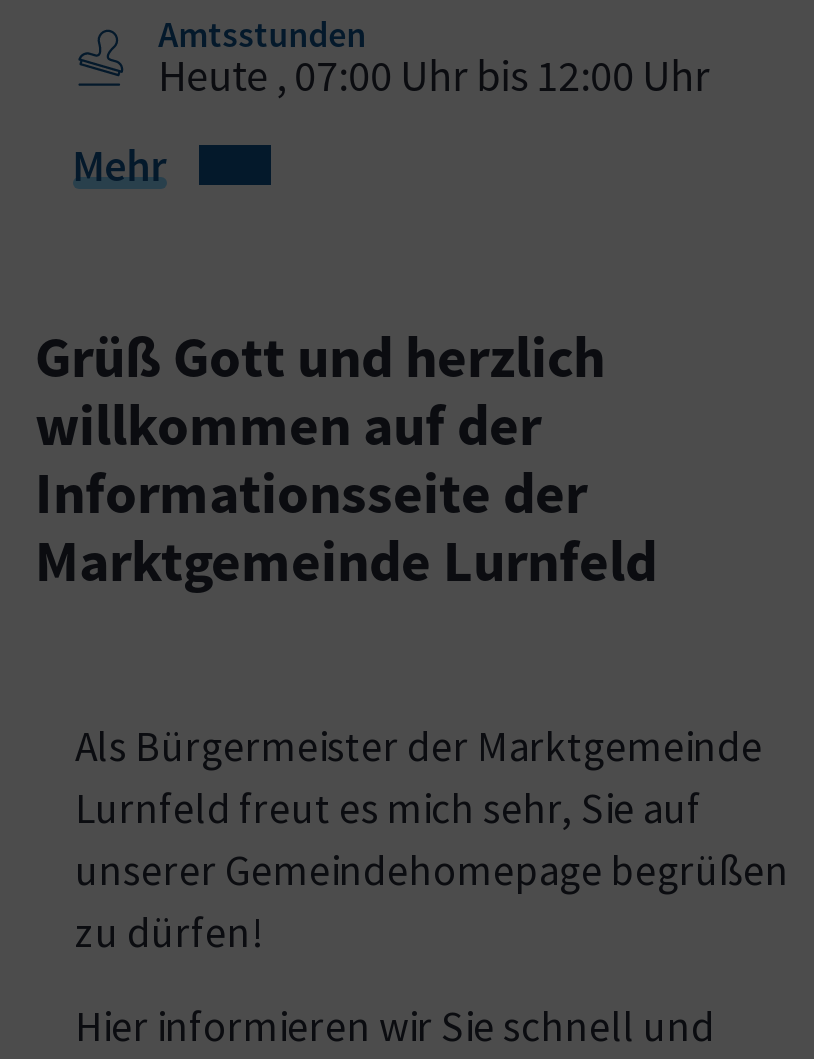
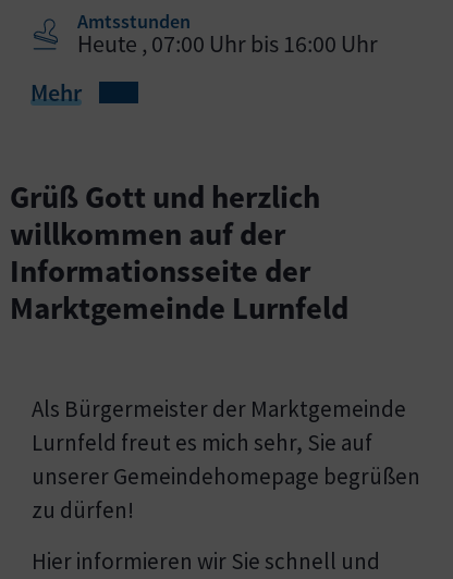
[158,47,710,103] Heute , 07:00 Uhr bis 12:00 Uhr -> [77,29,378,59] Heute , 07:00 Uhr bis 16:00 Uhr

